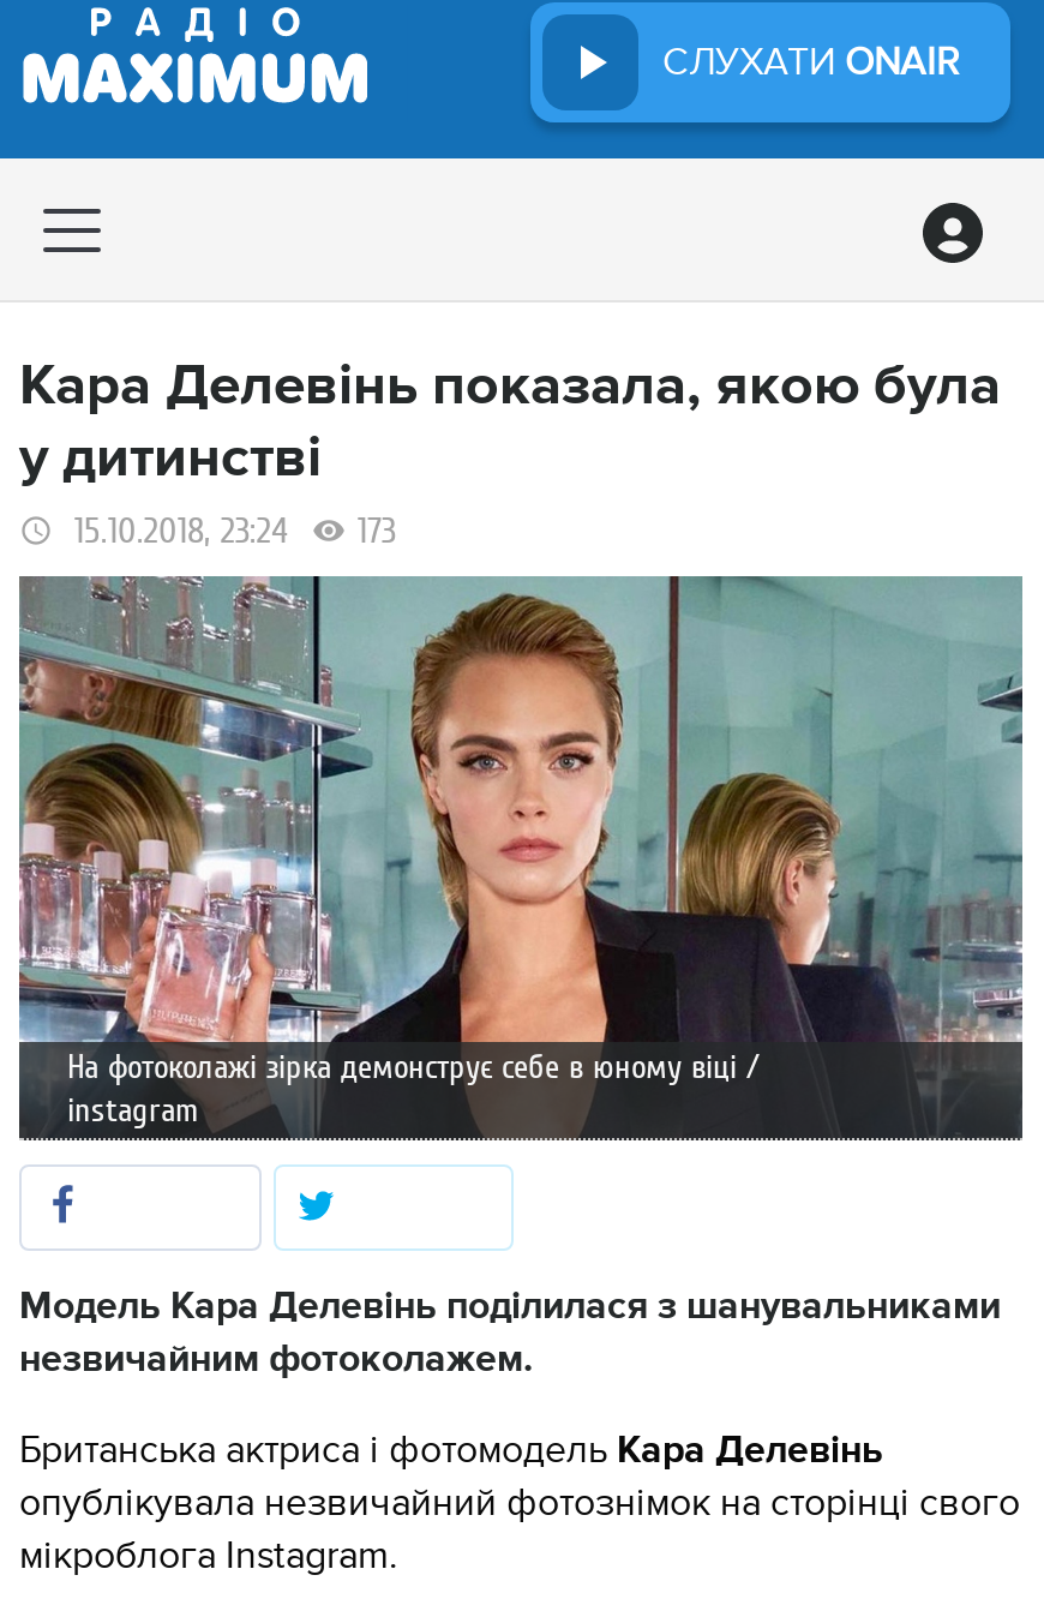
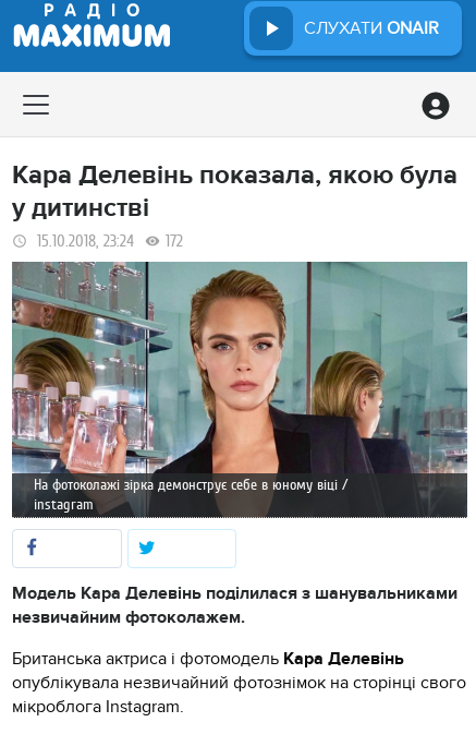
[74,511,396,552] 15.10.2018, 23:24 173 -> [37,232,183,251] 15.10.2018, 23:24 172

